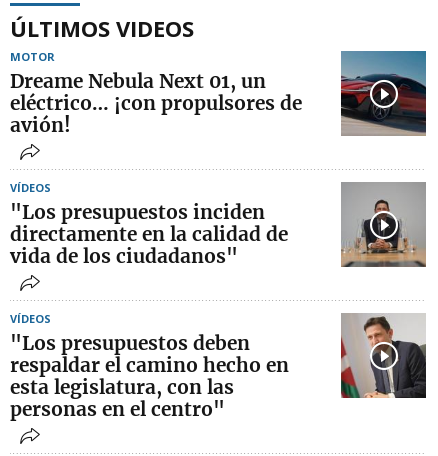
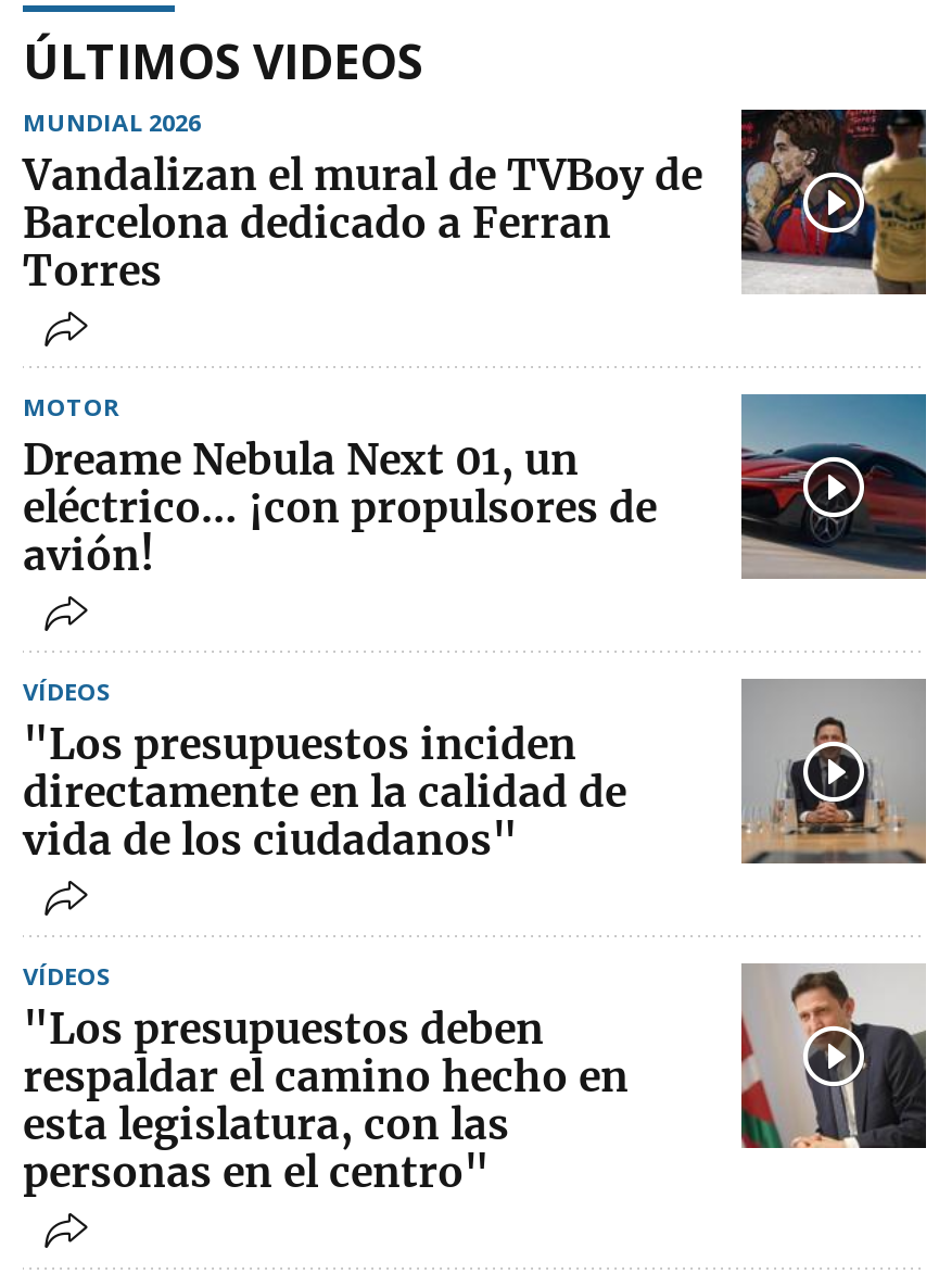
none -> [23,106,928,298] [image] | MUNDIAL 2026 | Vandalizan el mural de TVBoy de | Barcelona dedicado a Ferran | Torres

